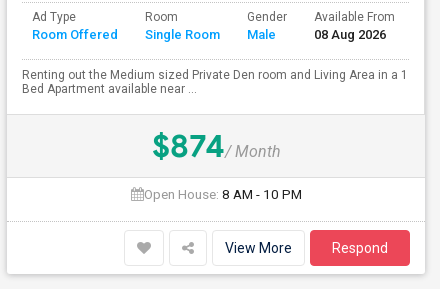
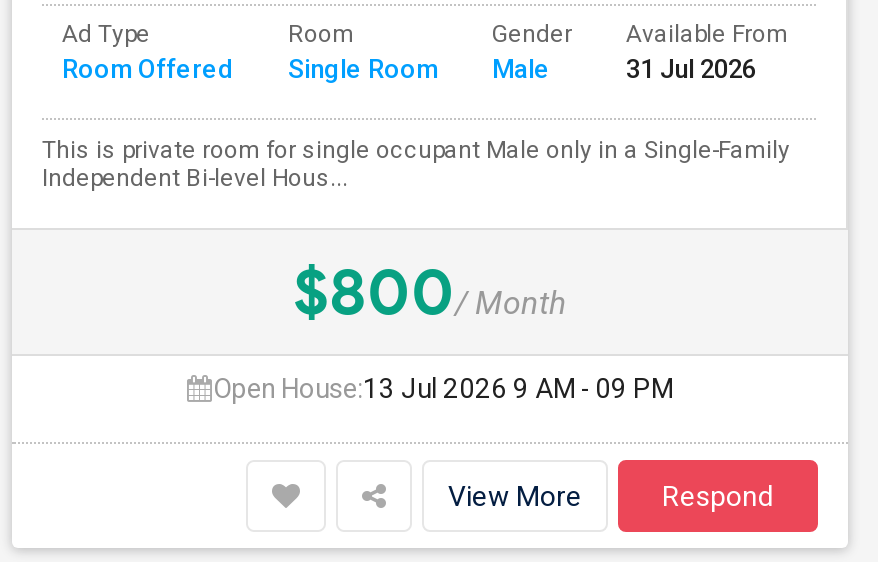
[314,27,386,42] 08 Aug 2026 -> [626,54,756,84] 31 Jul 2026
[22,68,408,96] Renting out the Medium sized Private Den room and Living Area in a 1 | Bed Apartment available near ... -> [42,136,790,192] This is private room for single occupant Male only in a Single-Family | Independent Bi-level Hous...
[151,126,280,166] $874/ Month -> [293,252,567,332] $800/ Month
[143,186,301,202] Open House: 8 AM - 10 PM -> [213,372,673,404] Open House:13 Jul 2026 9 AM - 09 PM

